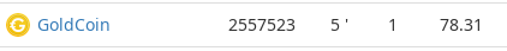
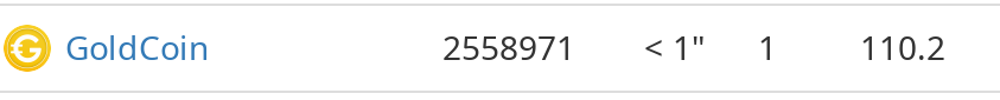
[228,14,296,36] 2557523 -> [442,26,575,70] 2558971
[330,14,348,36] 5 ' -> [644,26,706,70] < 1"
[440,14,483,36] 78.31 -> [860,26,945,70] 110.2

